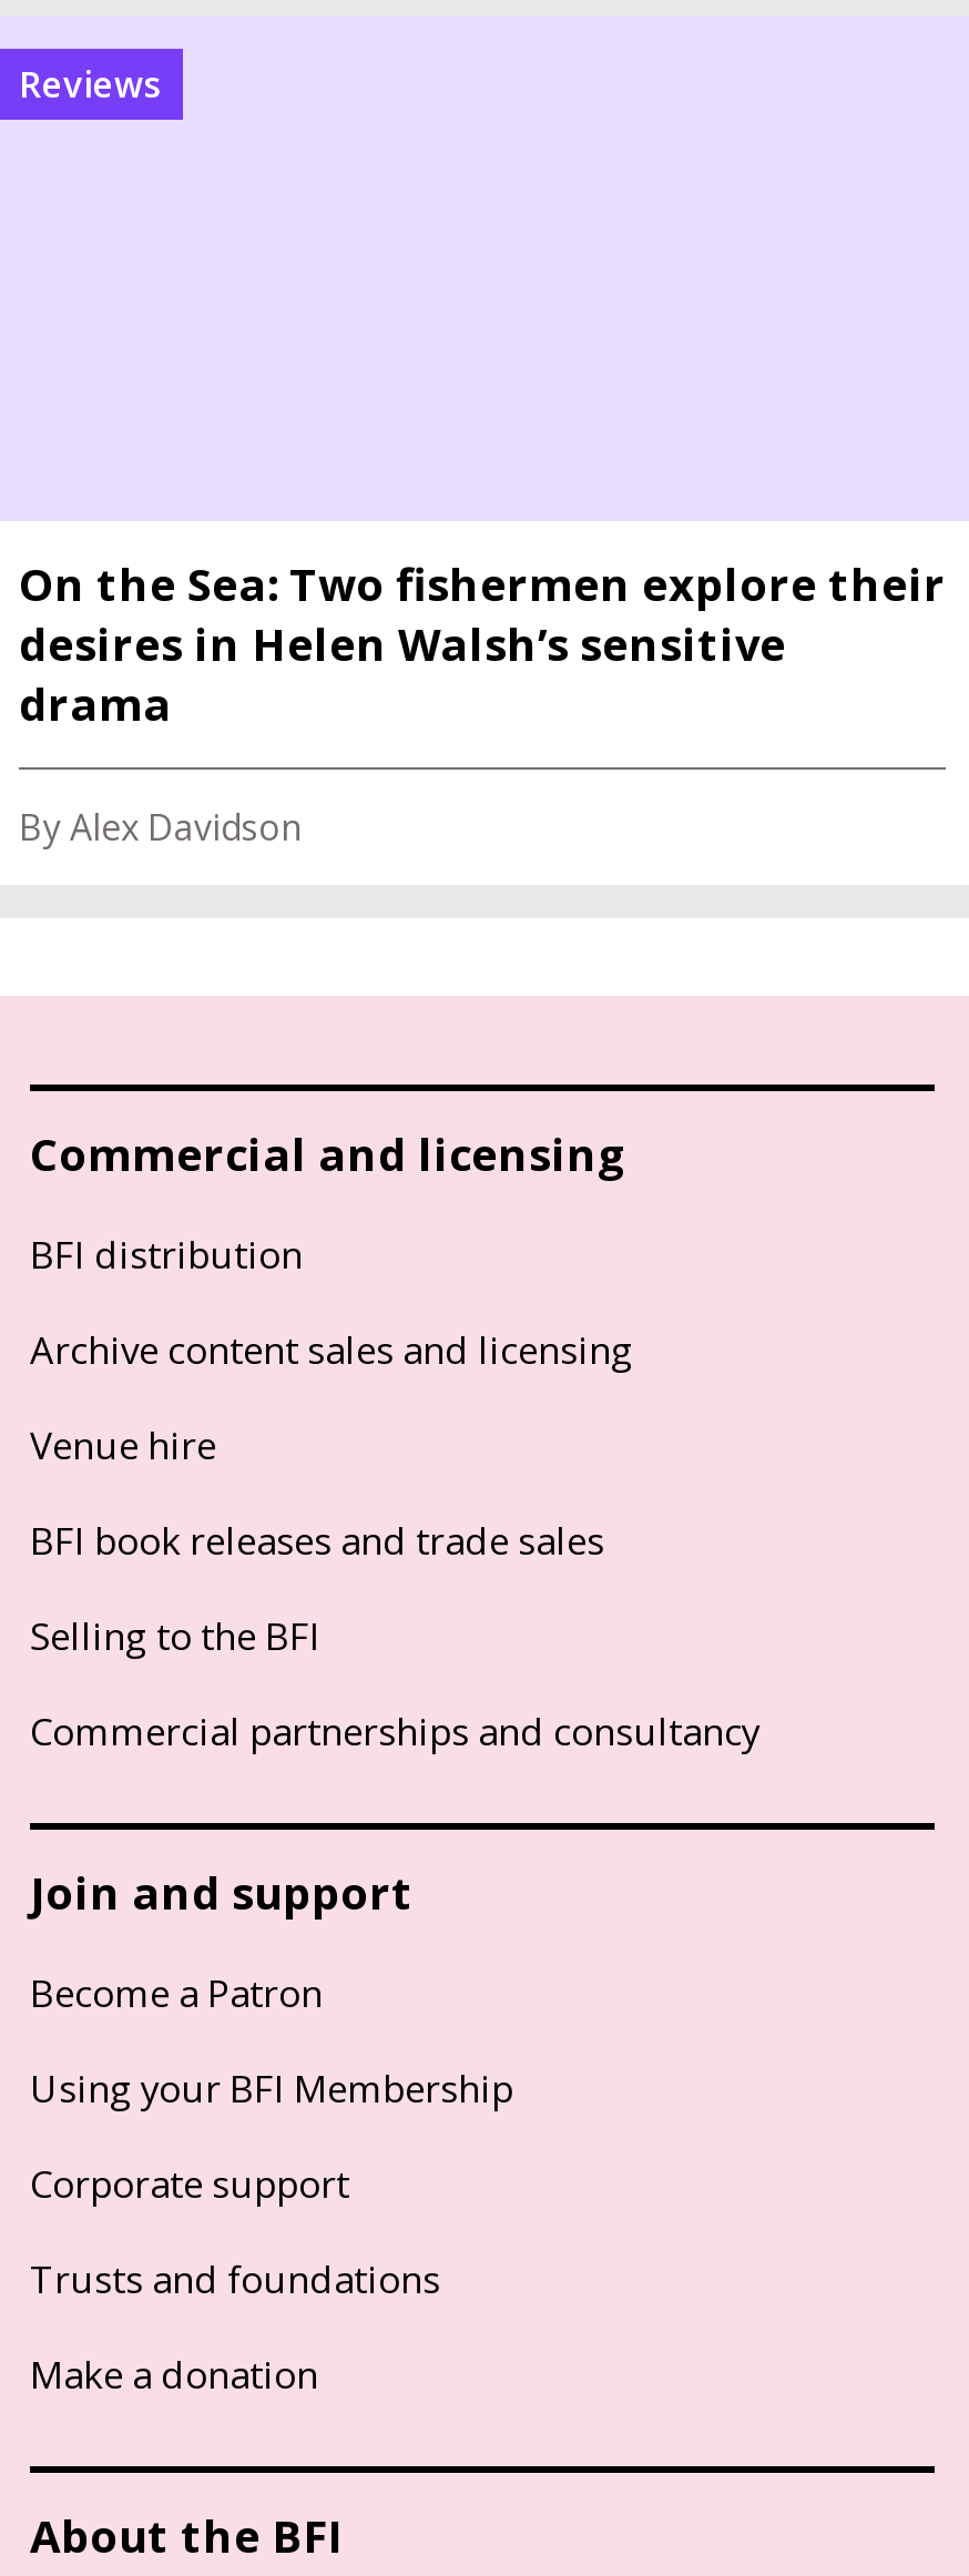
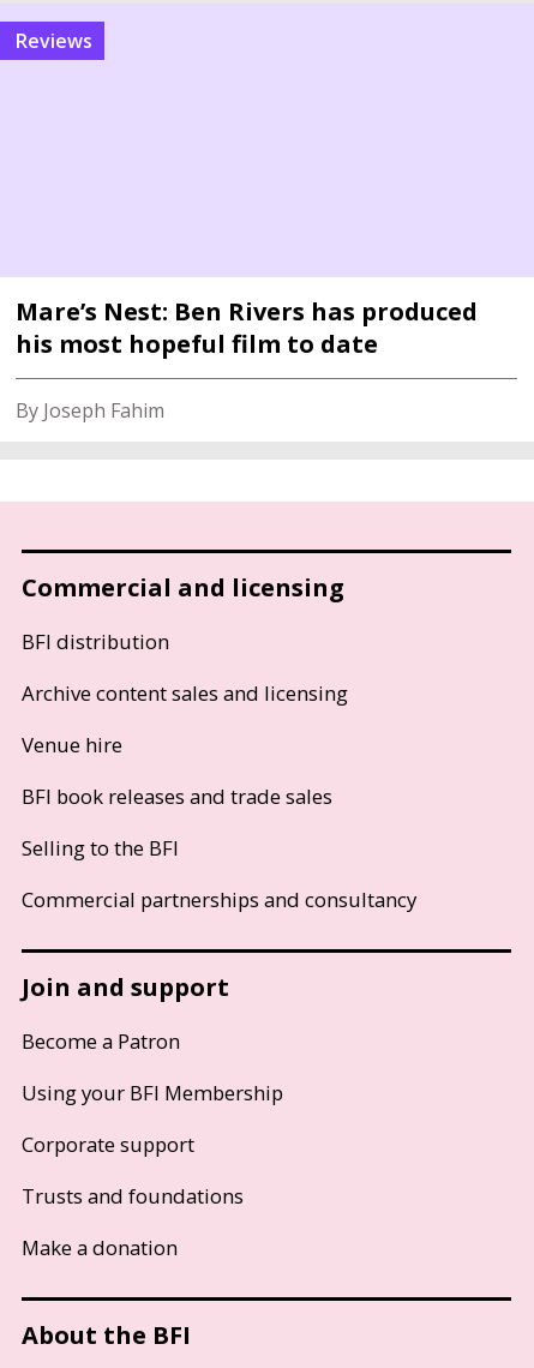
[19,554,946,734] On the Sea: Two fishermen explore their | desires in Helen Walsh’s sensitive | drama -> [16,295,478,360] Mare’s Nest: Ben Rivers has produced | his most hopeful film to date
[19,803,303,852] By Alex Davidson -> [16,397,164,424] By Joseph Fahim

